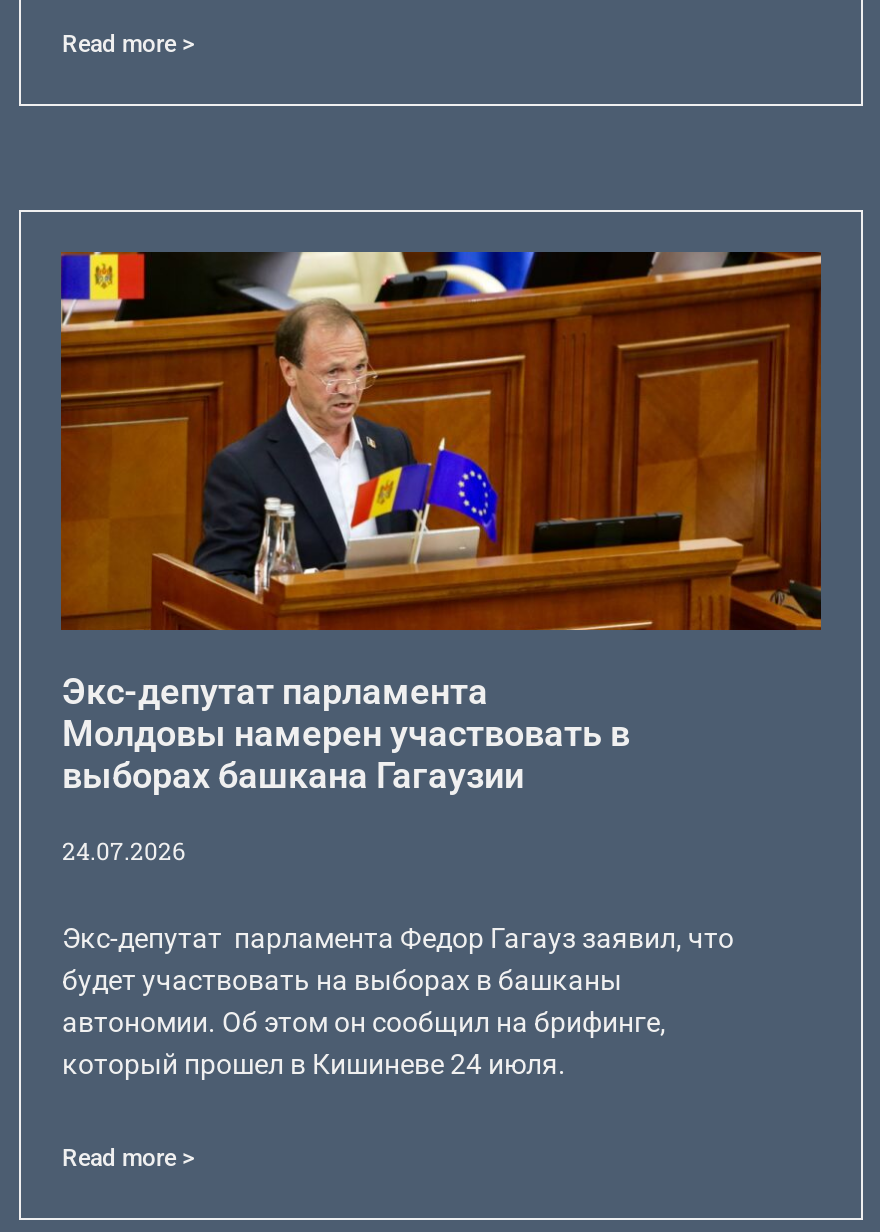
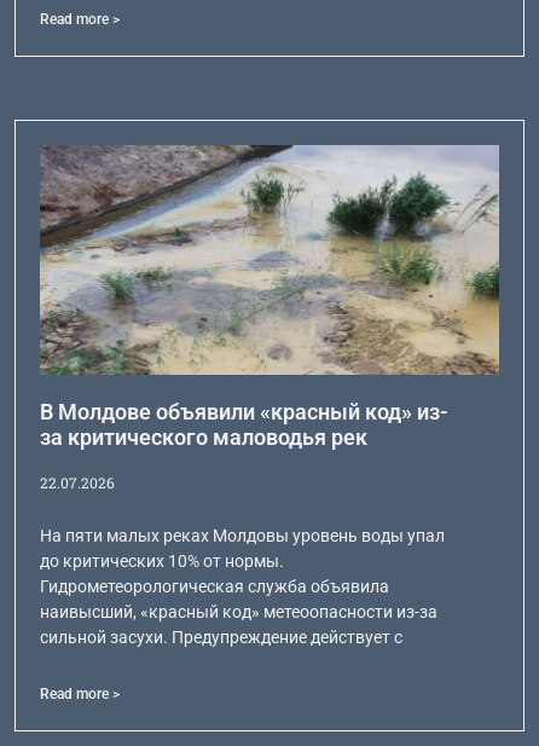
[59,251,823,797] [image] | Экс-депутат парламента | Молдовы намерен участвовать в | выборах башкана Гагаузии -> [39,144,500,450] [image] | В Молдове объявили «красный код» из- | за критического маловодья рек
[62,835,186,867] 24.07.2026 -> [40,473,115,492] 22.07.2026
[62,923,734,1081] Экс-депутат парламента Федор Гагауз заявил, что | будет участвовать на выборах в башканы | автономии. Об этом он сообщил на брифинге, | который прошел в Кишиневе 24 июля. -> [40,526,445,647] На пяти малых реках Молдовы уровень воды упал | до критических 10% от нормы. | Гидрометеорологическая служба объявила | наивысший, «красный код» метеоопасности из-за | сильной засухи. Предупреждение действует с

